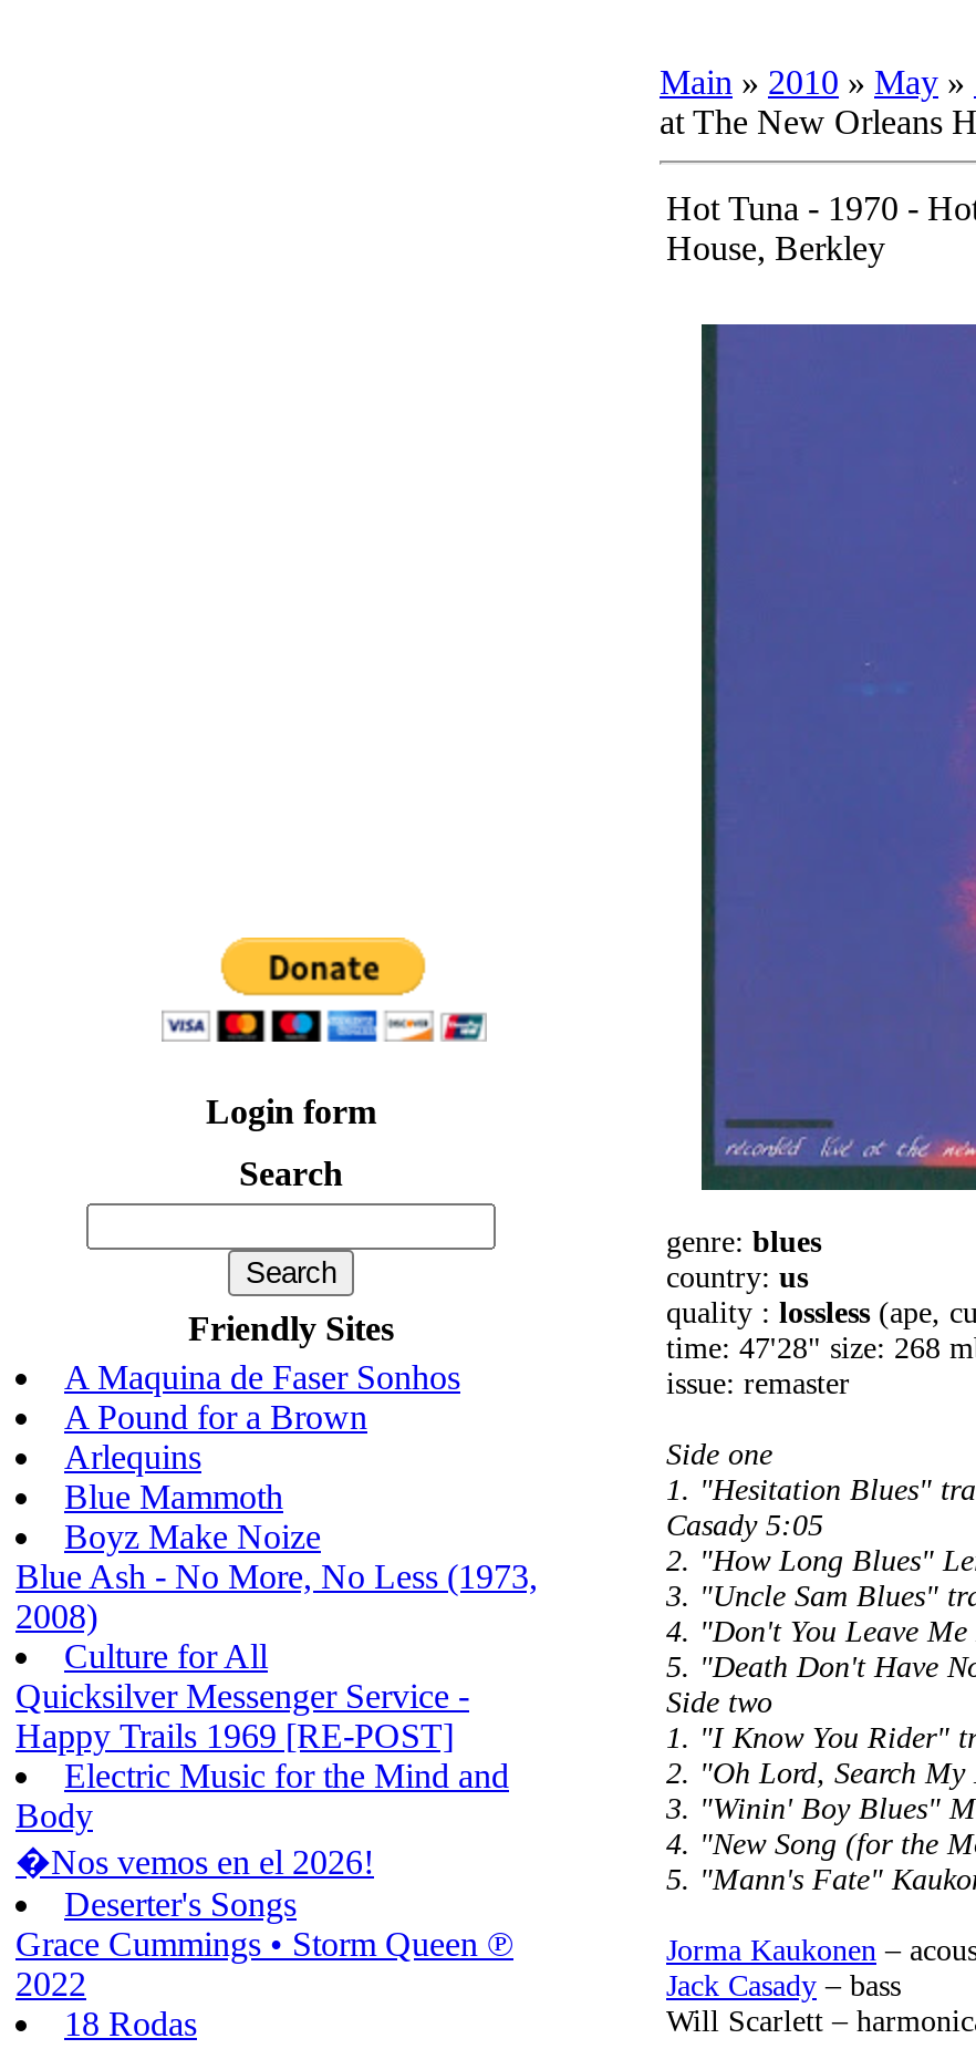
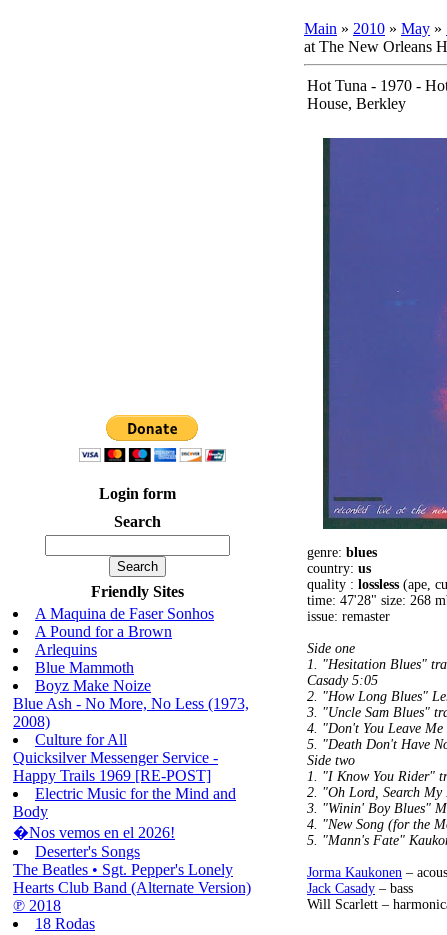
[15,1925,513,2003] Grace Cummings • Storm Queen ℗ | 2022 -> [13,861,251,914] The Beatles • Sgt. Pepper's Lonely | Hearts Club Band (Alternate Version) | ℗ 2018

